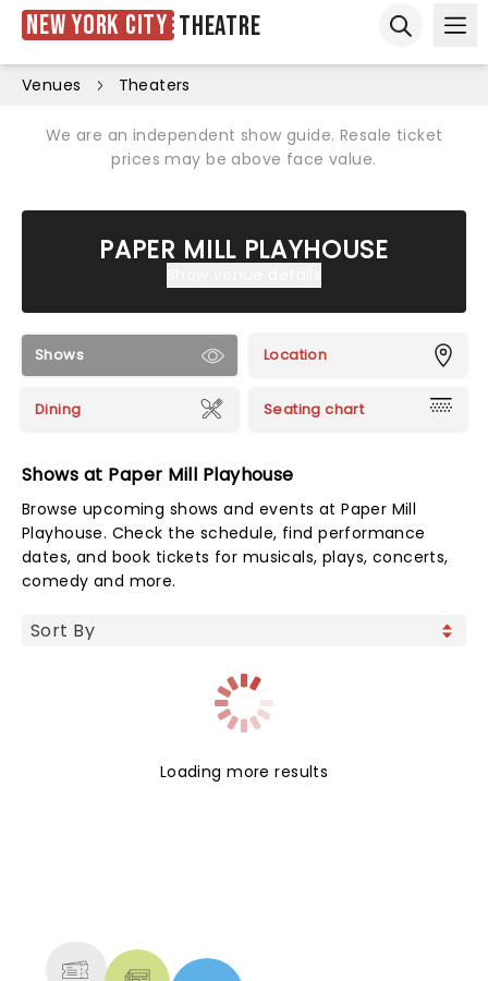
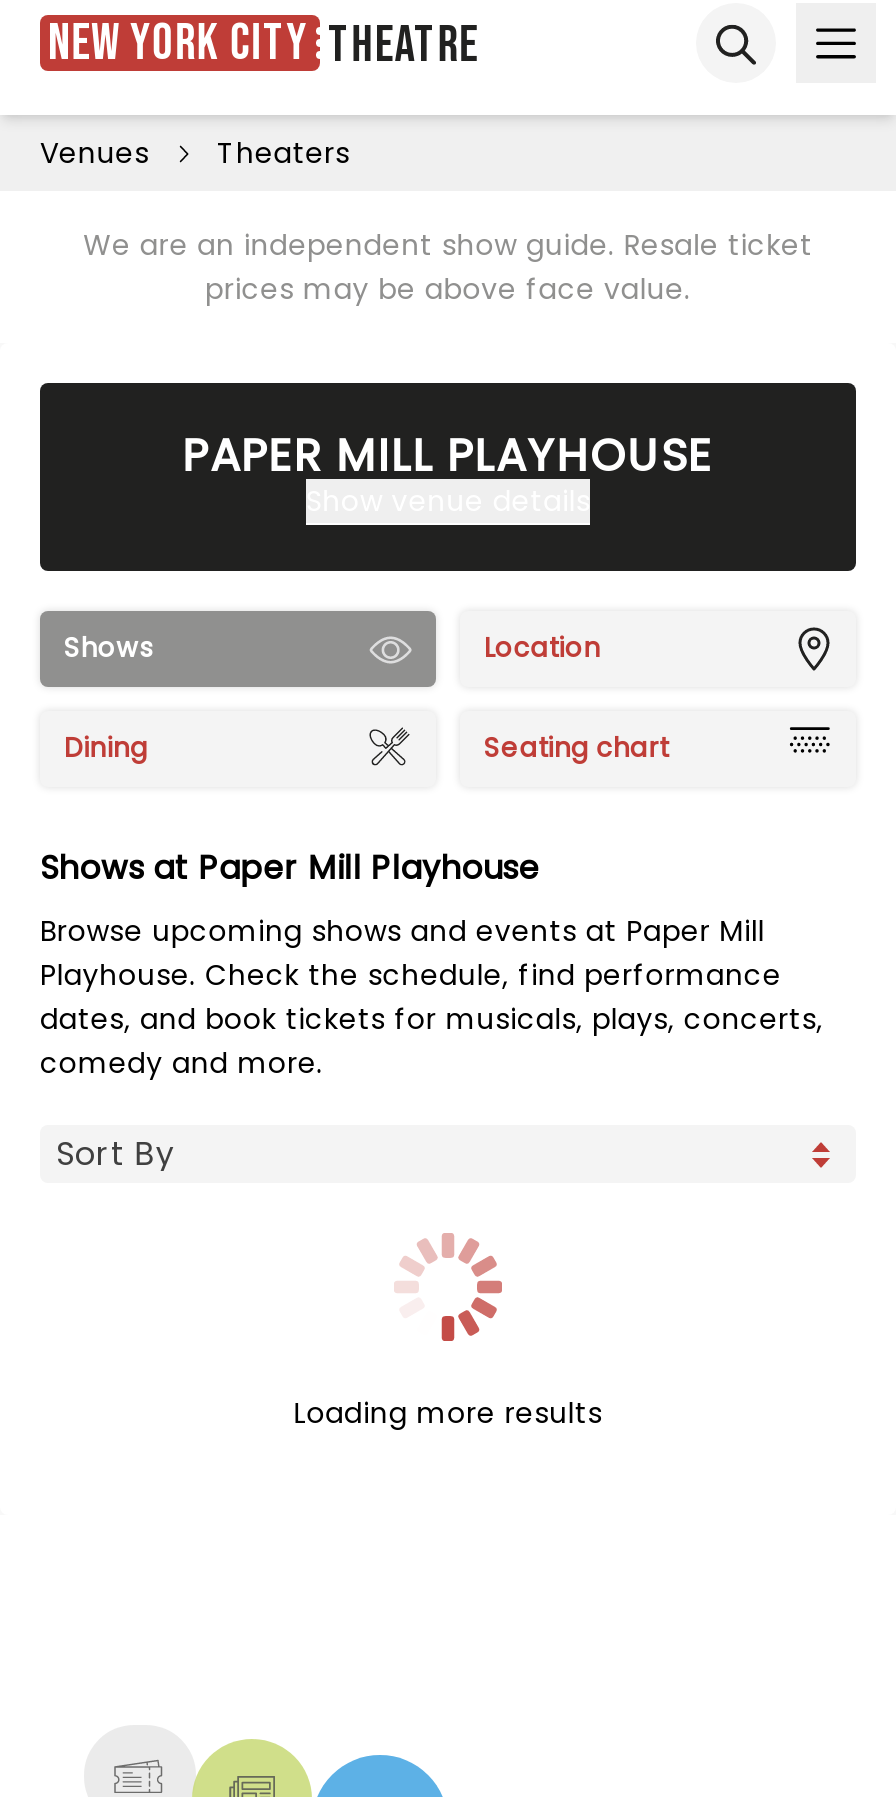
[215,674,272,731] [image] -> [396,1235,502,1341] [image]

